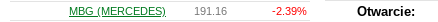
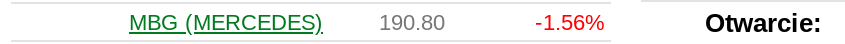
[194,5,227,17] 191.16 -> [379,10,445,34] 190.80
[272,5,307,17] -2.39% -> [535,10,605,34] -1.56%

